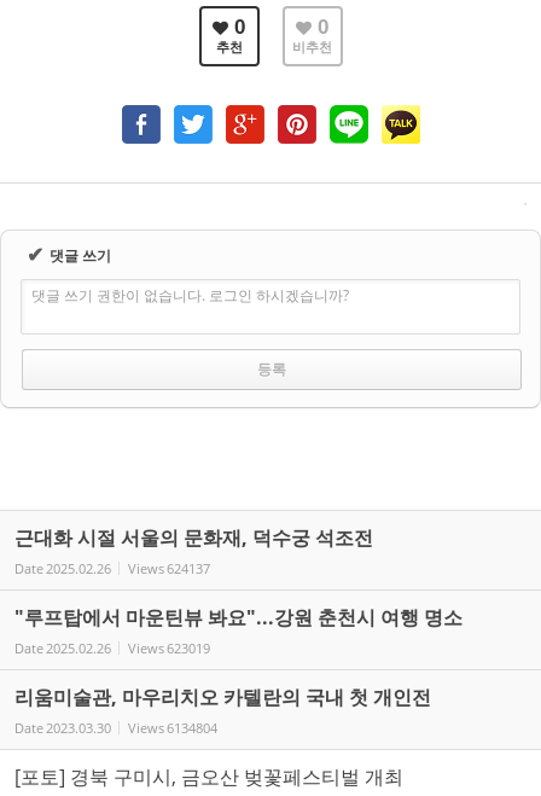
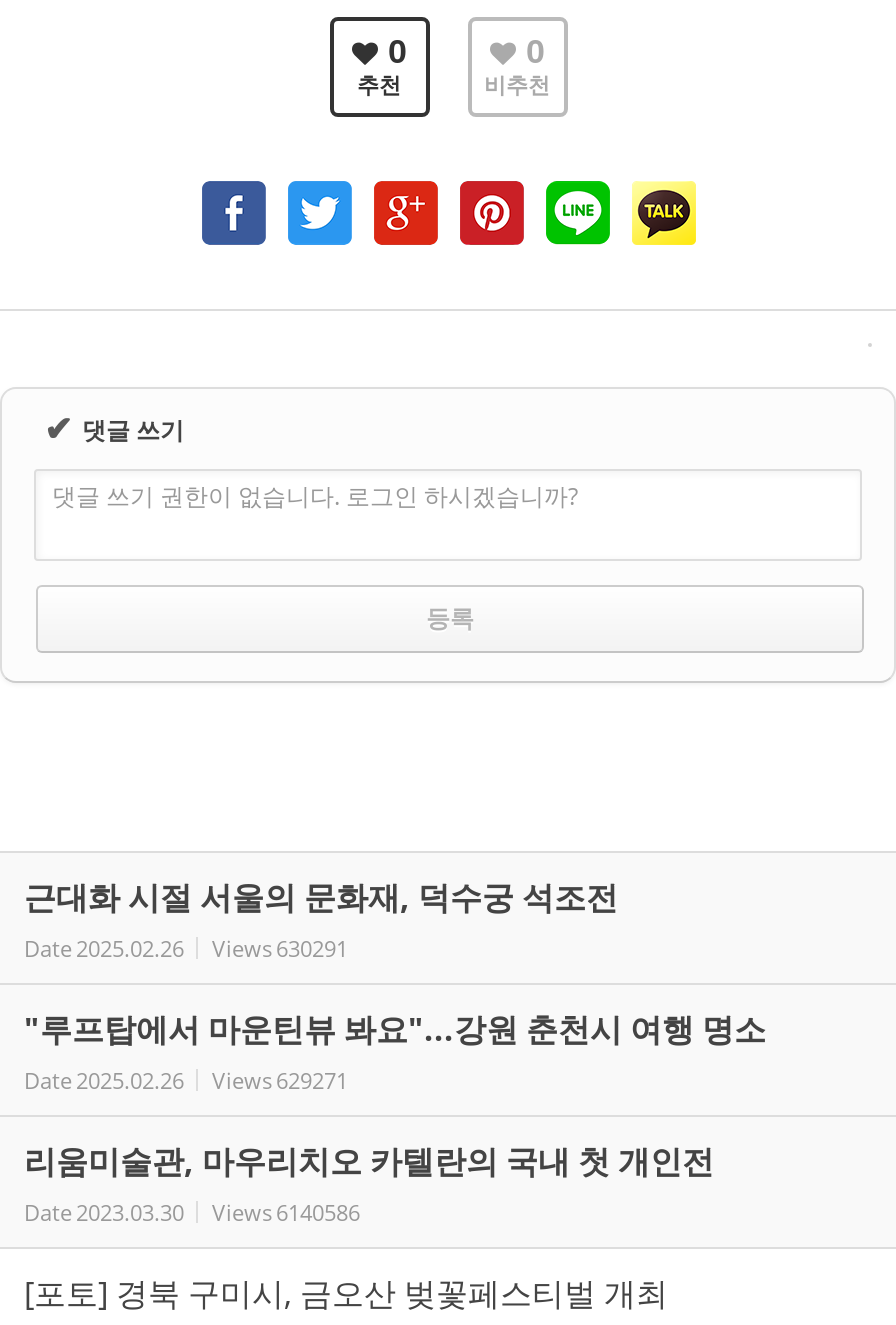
[14,559,210,577] Date 2025.02.26 Views 624137 -> [24,933,348,963] Date 2025.02.26 Views 630291
[14,639,210,657] Date 2025.02.26 Views 623019 -> [24,1065,348,1095] Date 2025.02.26 Views 629271
[14,718,217,737] Date 2023.03.30 Views 6134804 -> [24,1197,360,1227] Date 2023.03.30 Views 6140586

